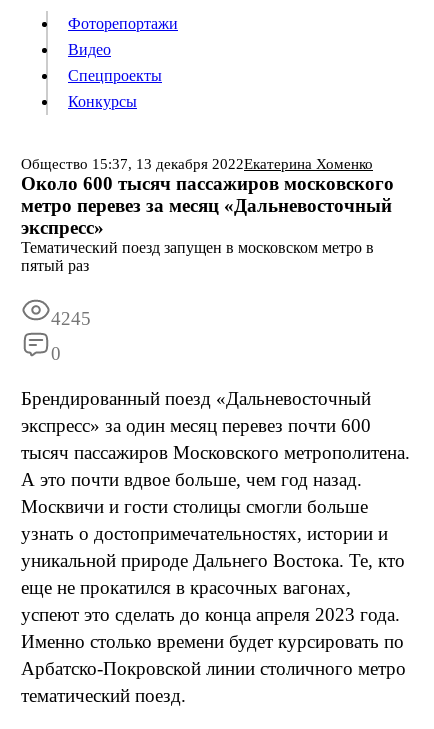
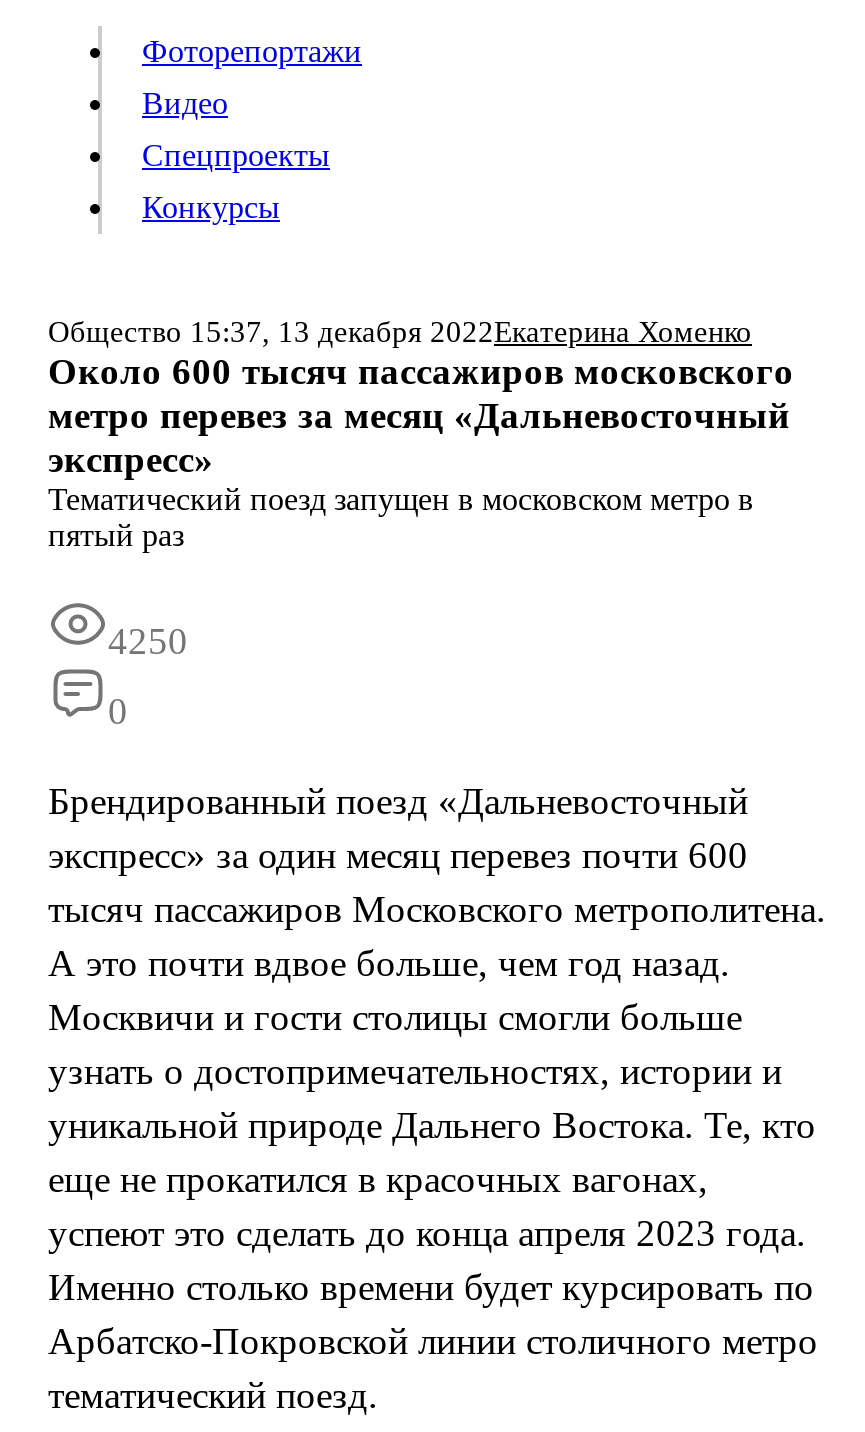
[51,308,91,329] 4245 -> [108,621,188,663] 4250

